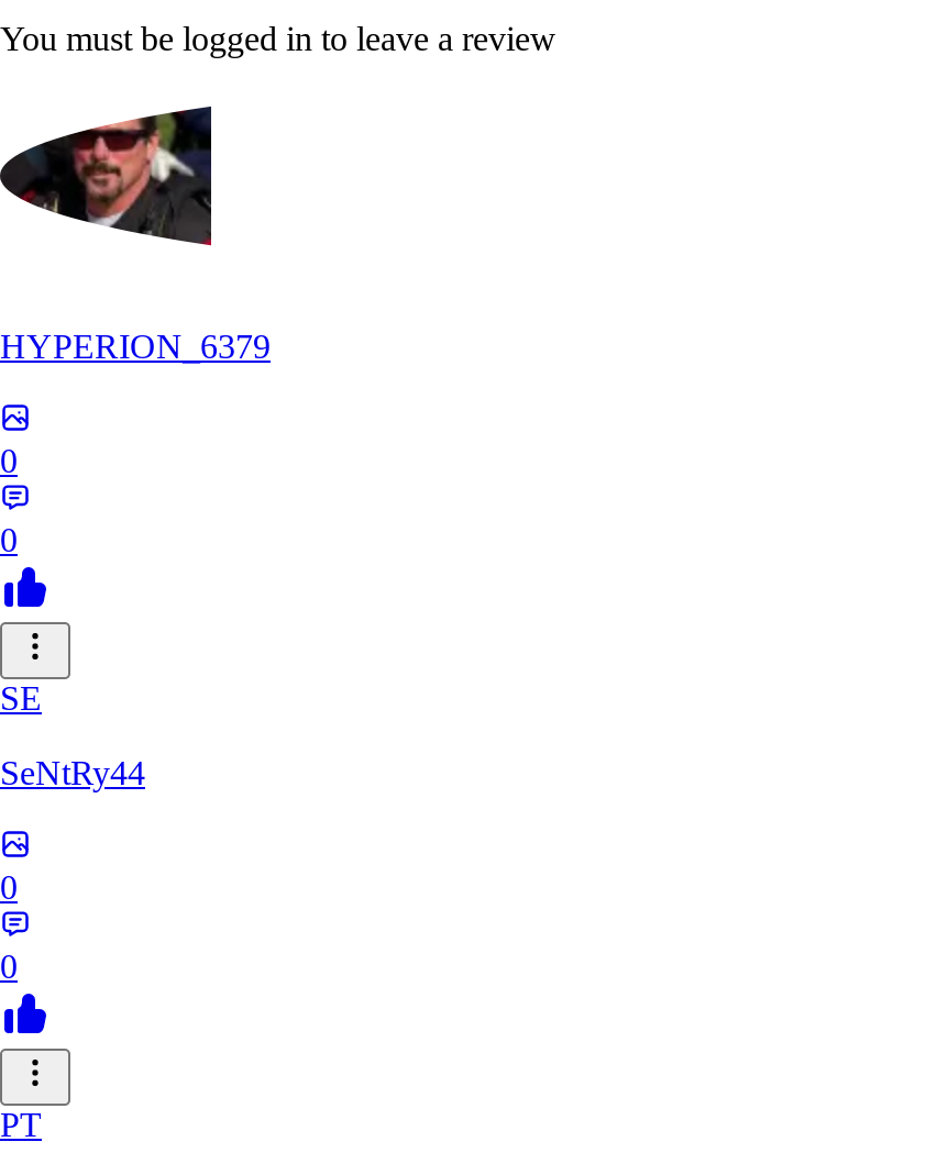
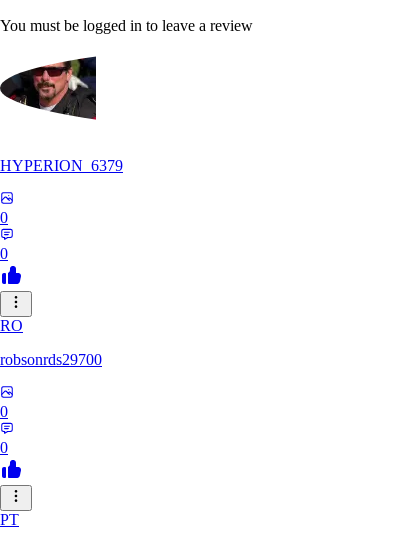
[0,679,42,716] SE -> [0,317,23,334] RO
[0,754,145,791] SeNtRy44 -> [0,351,102,368] robsonrds29700

